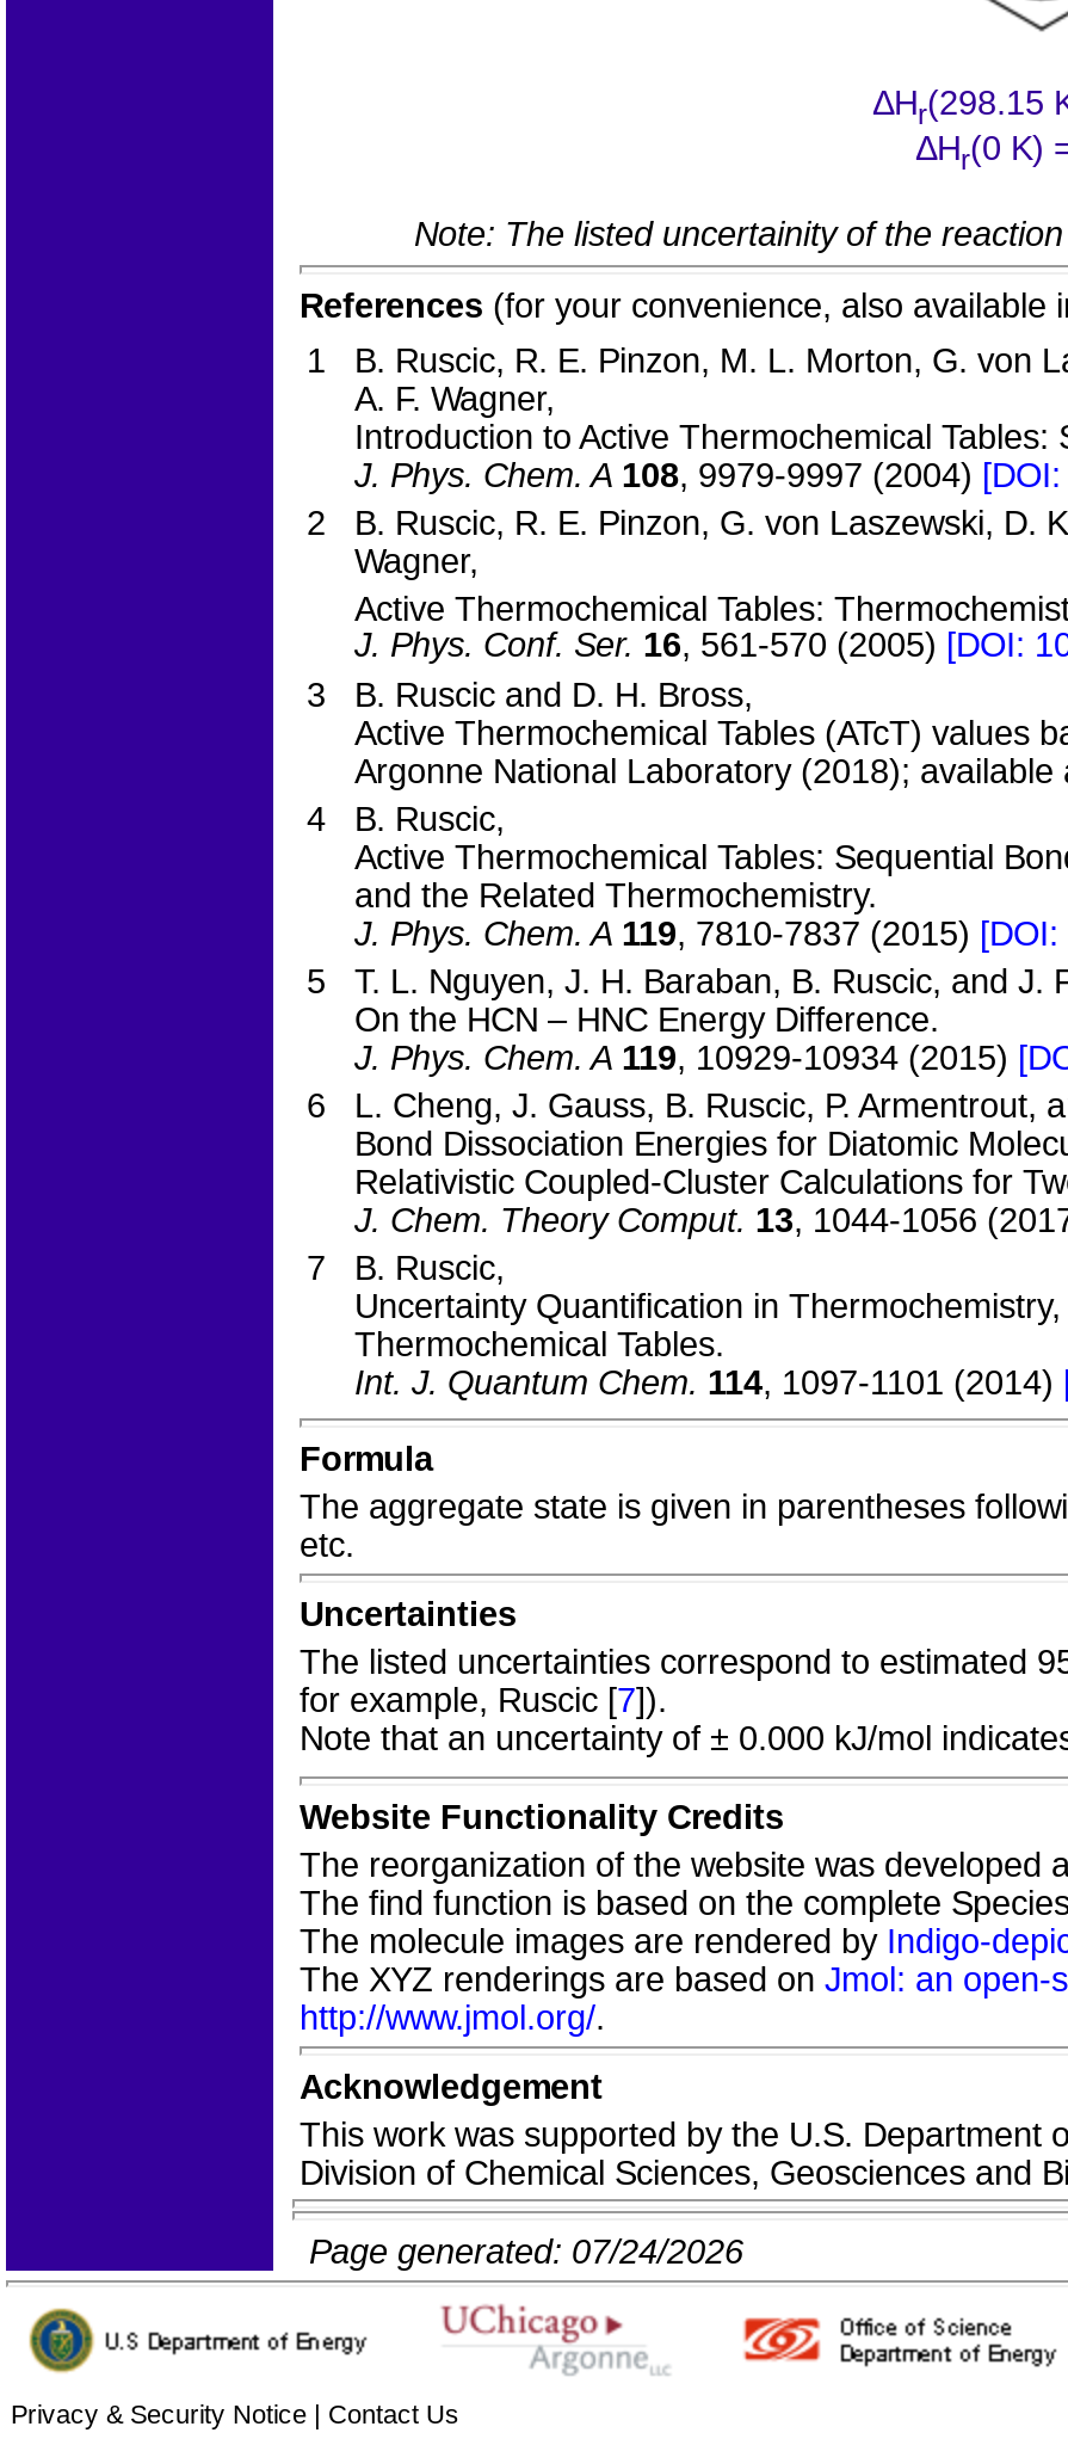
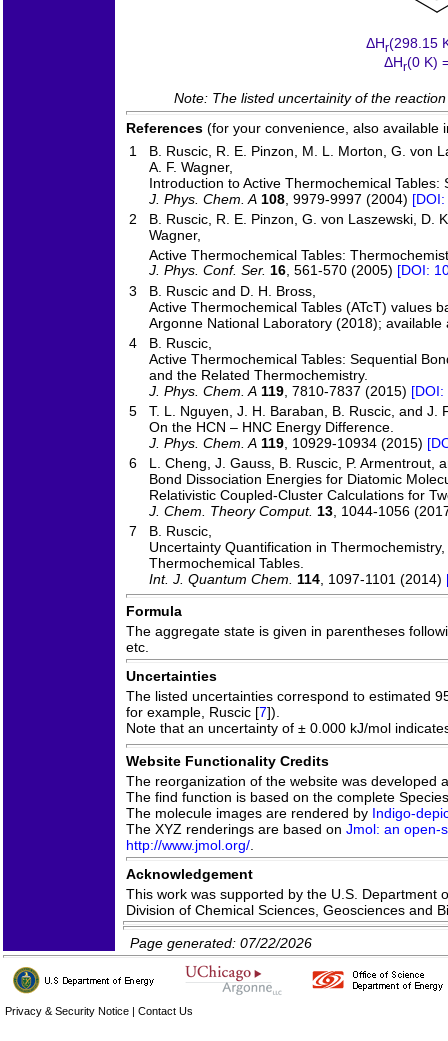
[309,2232,743,2271] Page generated: 07/24/2026 -> [130,935,312,951] Page generated: 07/22/2026

